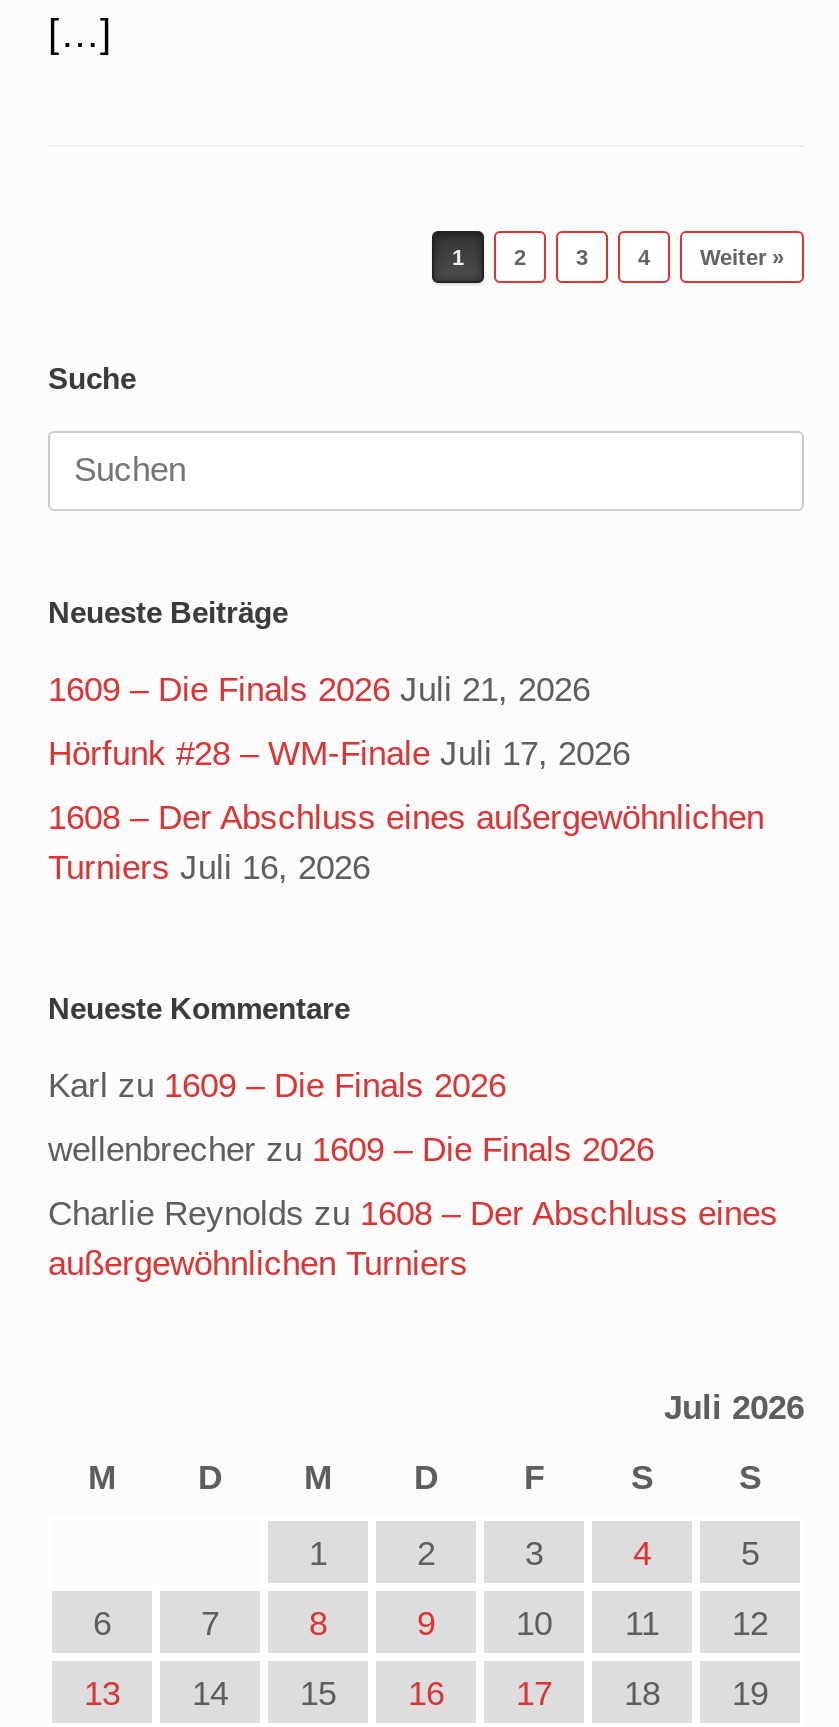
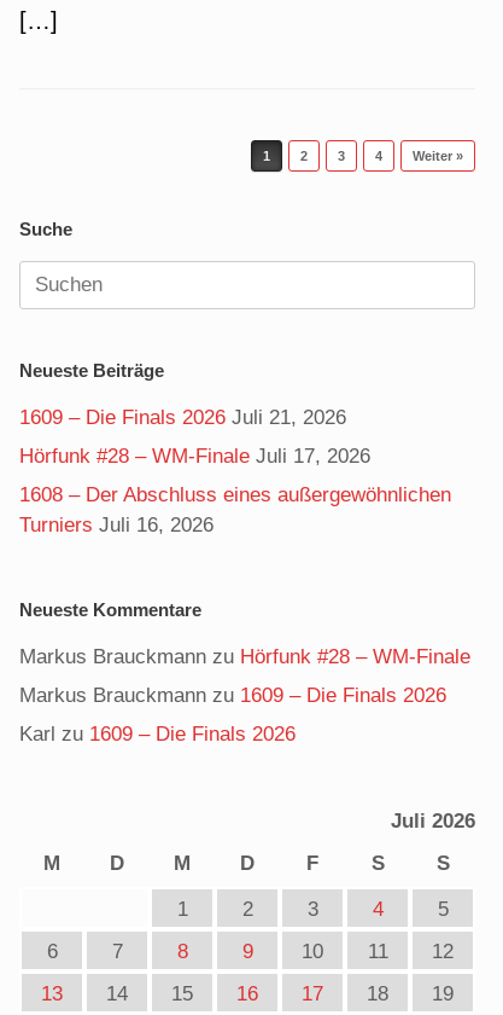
none -> [19,645,470,707] Markus Brauckmann zu Hörfunk #28 – WM-Finale | Markus Brauckmann zu 1609 – Die Finals 2026
moved [48,1067,506,1105] -> [19,723,296,746]: Karl zu 1609 – Die Finals 2026
[48,1131,778,1283] wellenbrecher zu 1609 – Die Finals 2026 | Charlie Reynolds zu 1608 – Der Abschluss eines | außergewöhnlichen Turniers -> none

